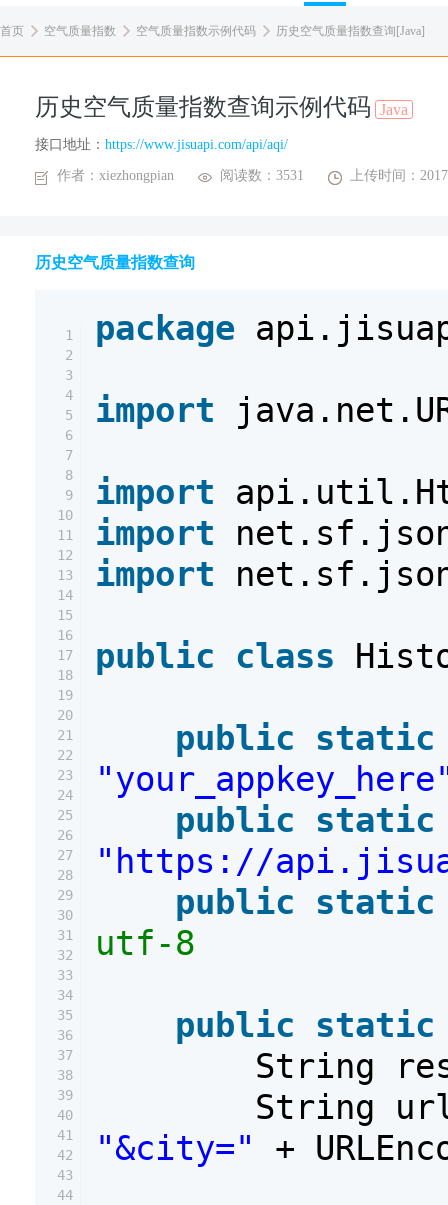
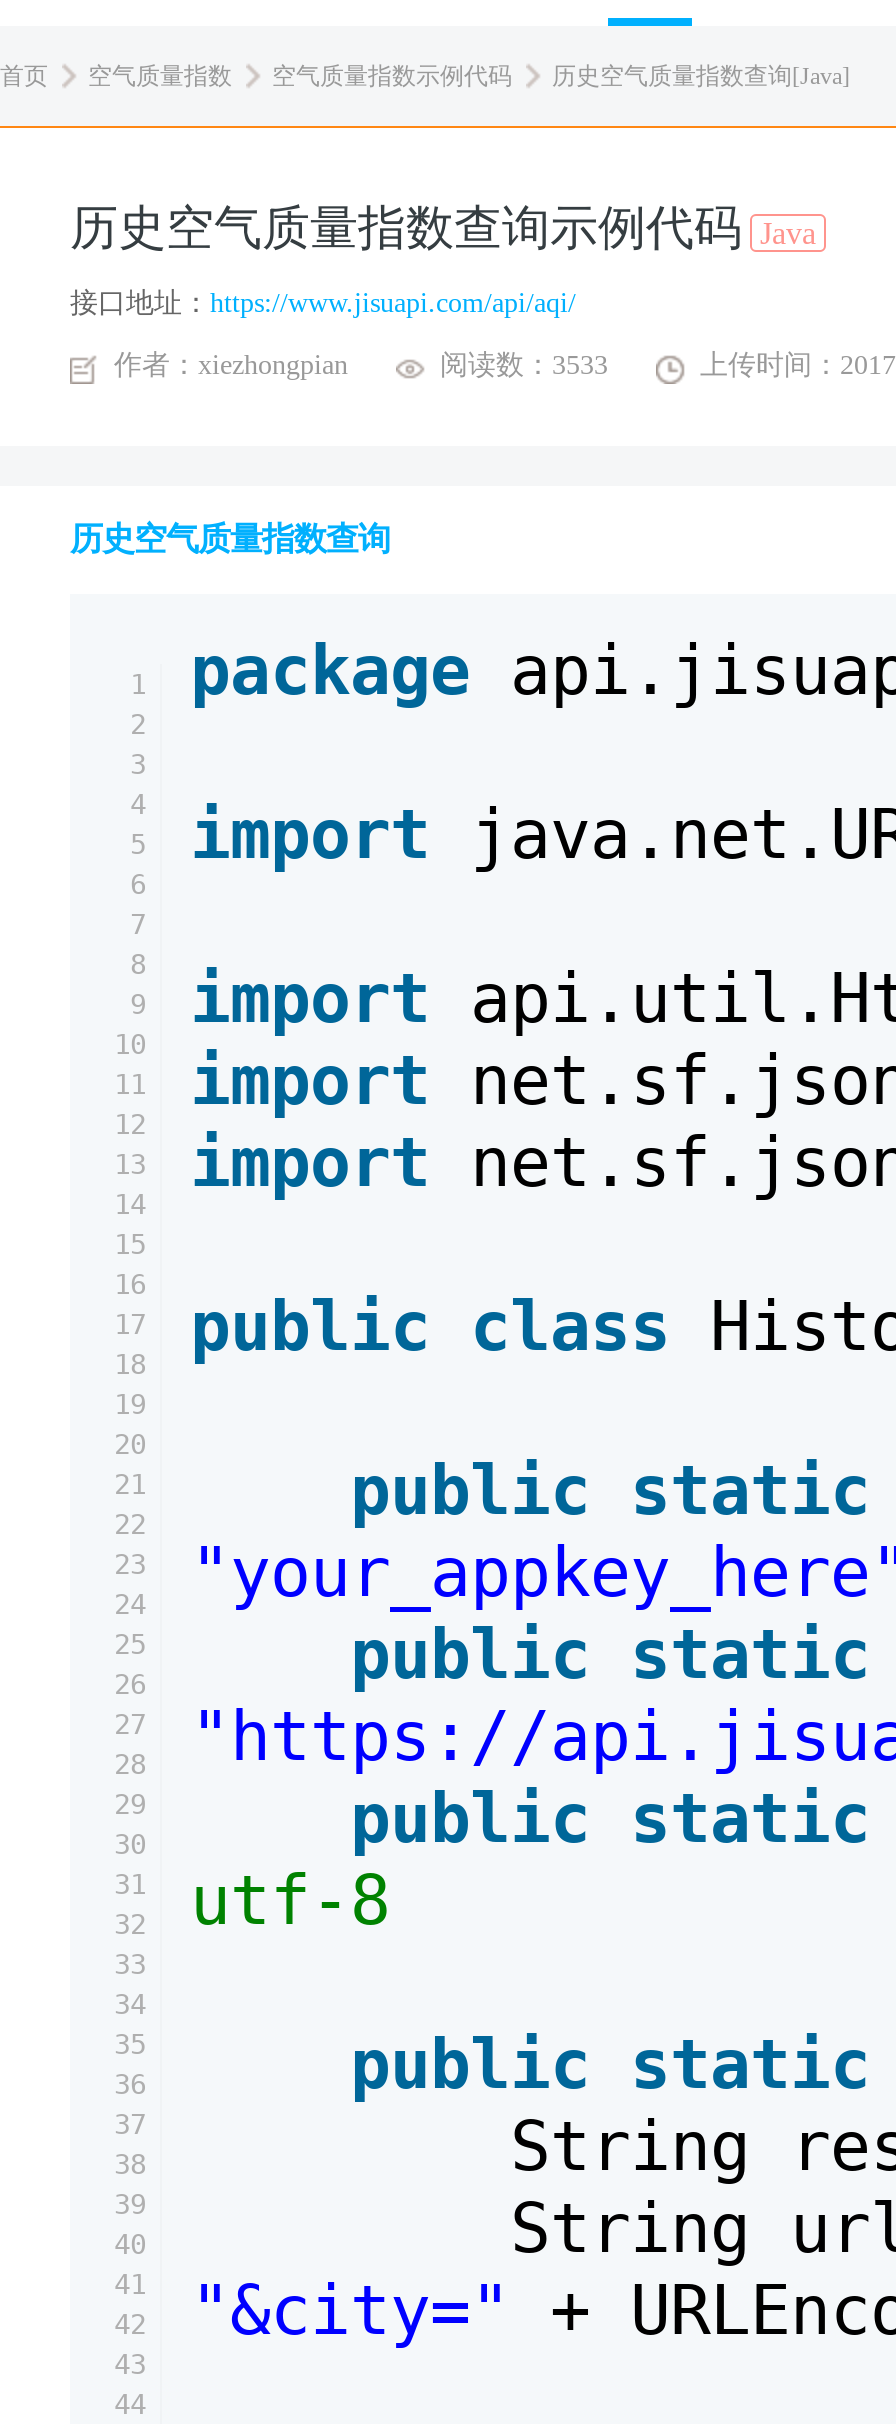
[220,168,304,183] 阅读数：3531 -> [440,350,608,380] 阅读数：3533

